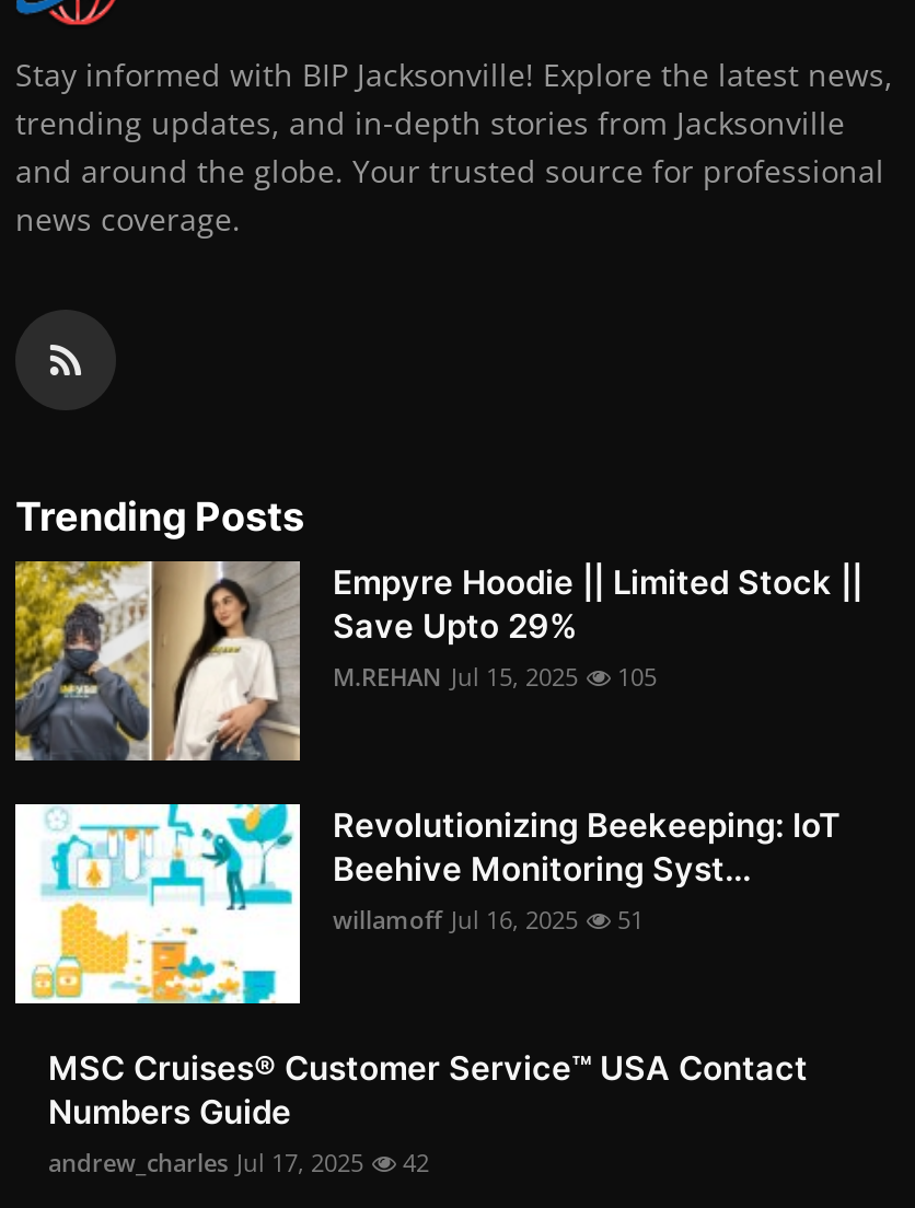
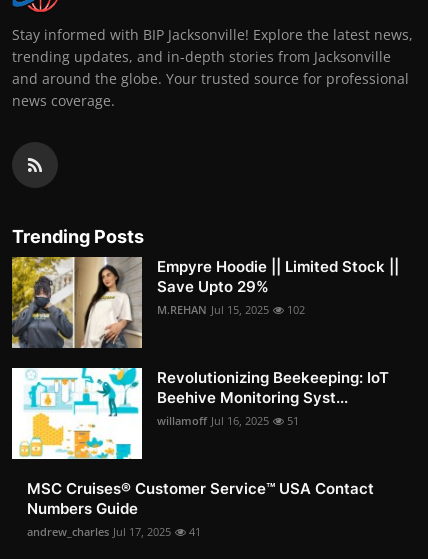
[333,661,657,694] M.REHAN Jul 15, 2025 105 -> [157,302,305,317] M.REHAN Jul 15, 2025 102
[48,1147,429,1179] andrew_charles Jul 17, 2025 42 -> [27,524,201,539] andrew_charles Jul 17, 2025 41

